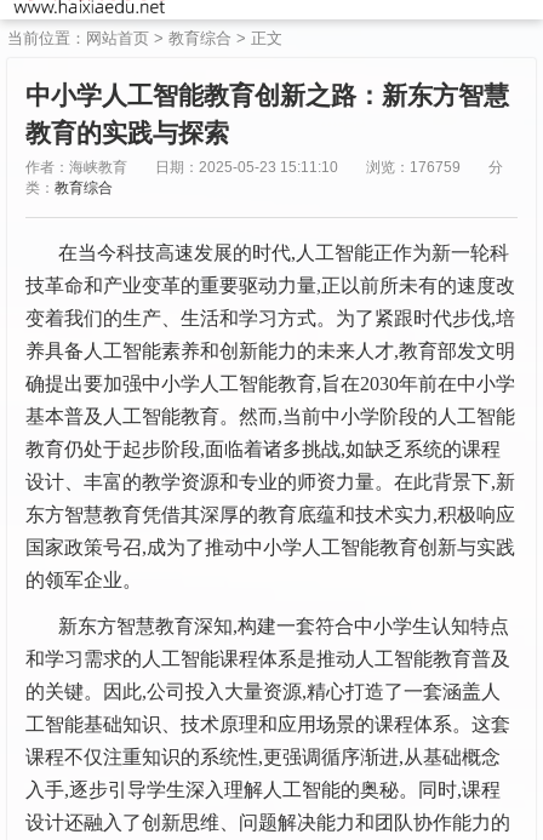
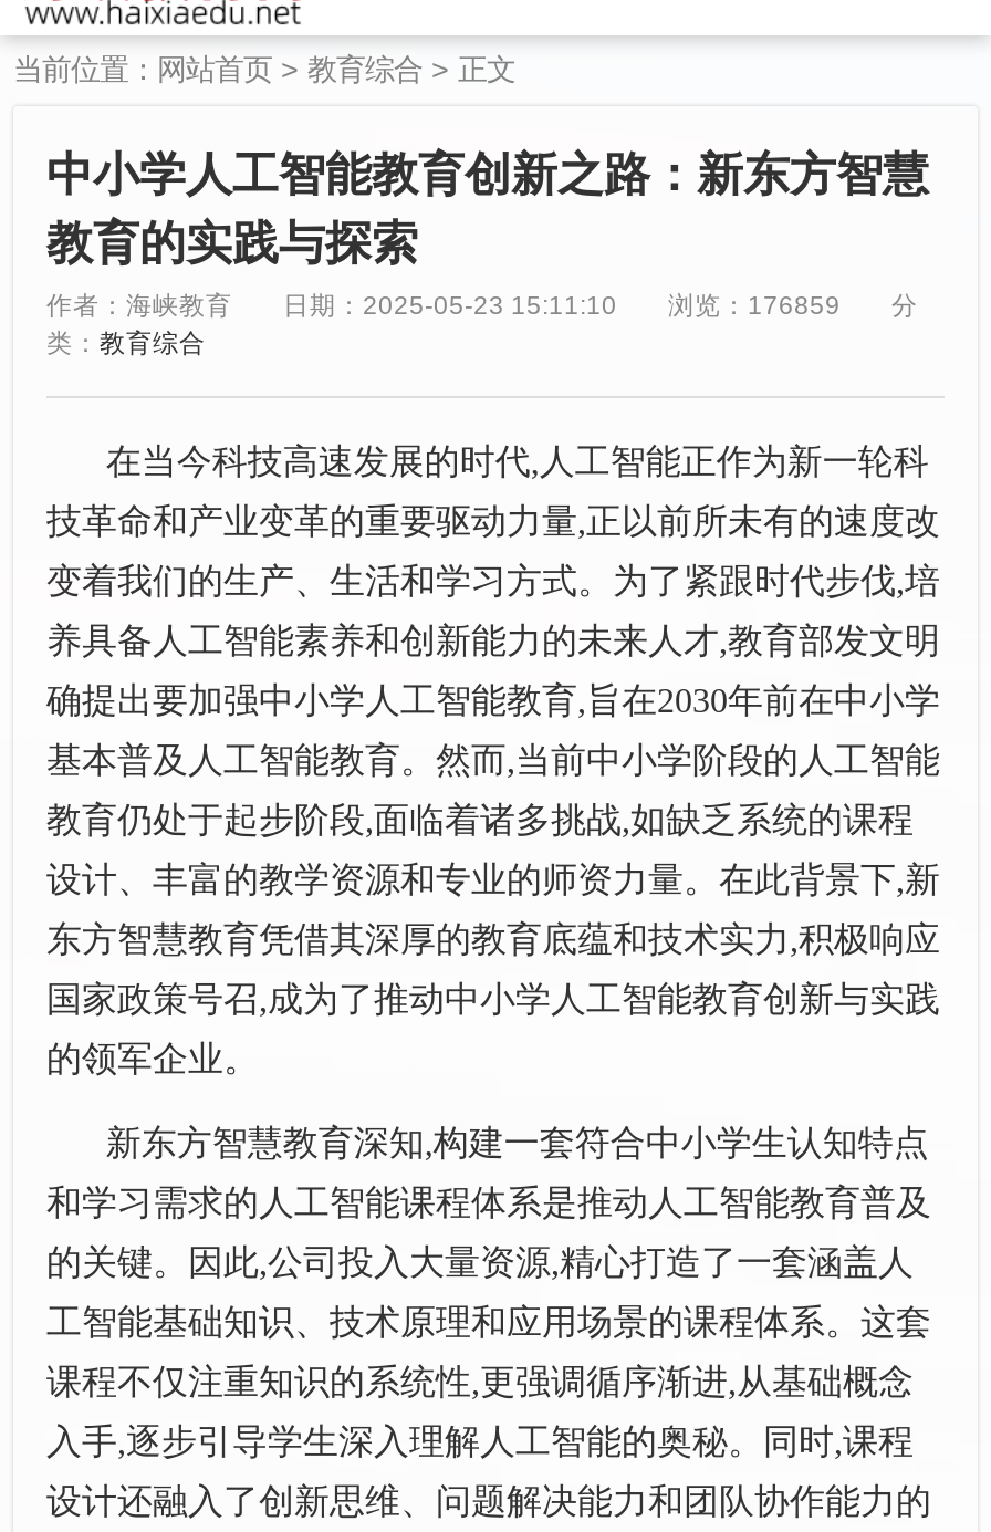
[25,160,503,175] 作者：海峡教育 日期：2025-05-23 15:11:10 浏览：176759 分 -> [46,292,918,319] 作者：海峡教育 日期：2025-05-23 15:11:10 浏览：176859 分

